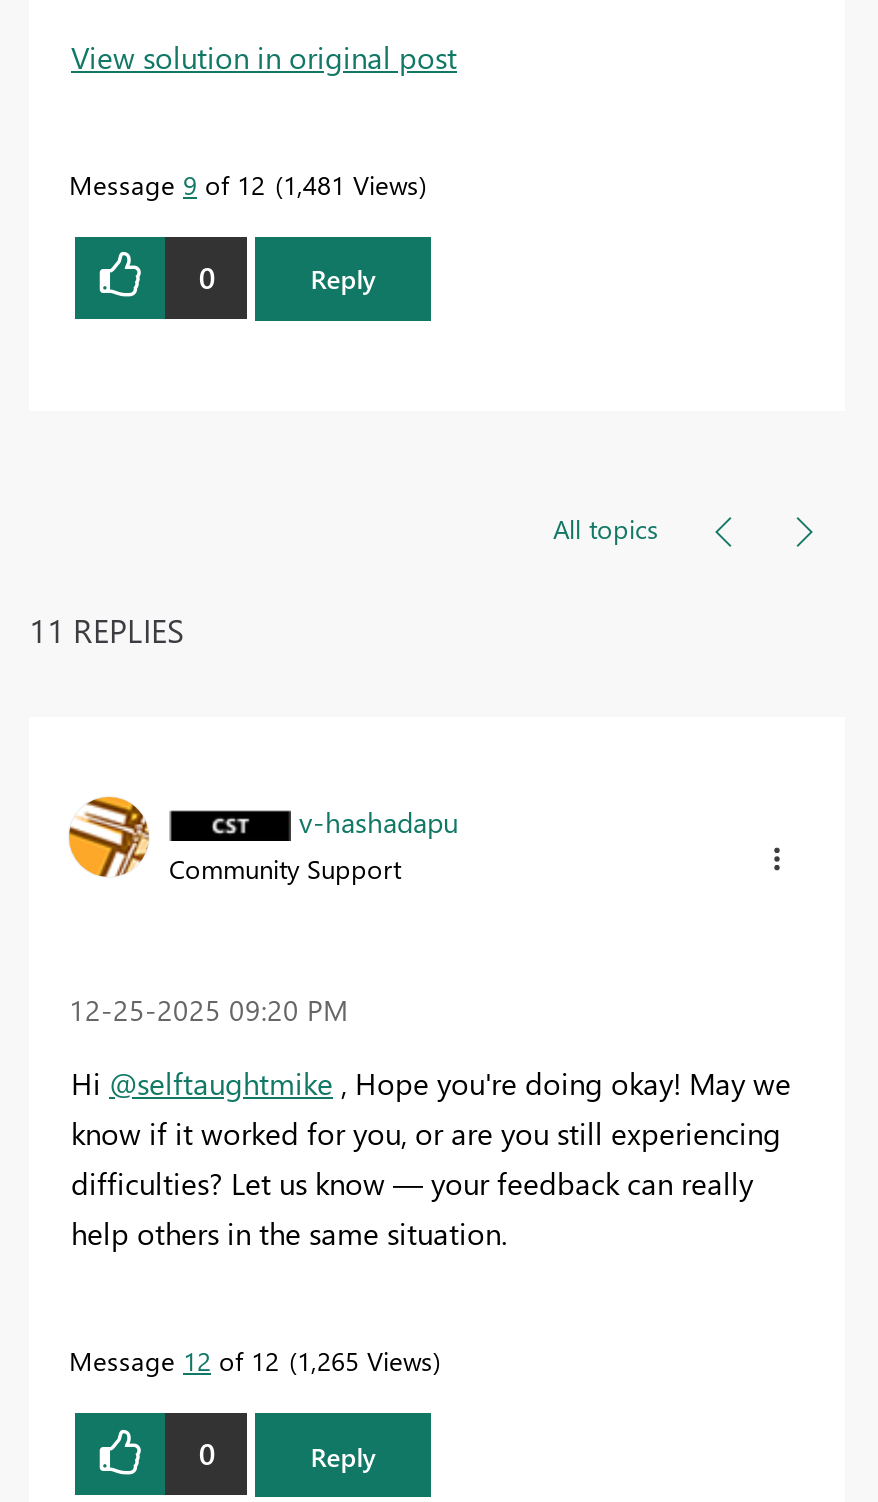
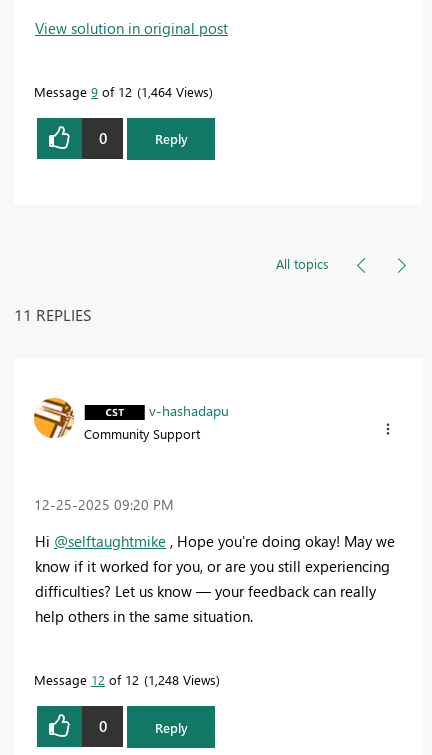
[69,166,419,200] Message 9 of 12 1,481 Views -> [34,82,209,99] Message 9 of 12 1,464 Views
[69,1343,433,1377] Message 12 of 12 1,265 Views -> [34,671,216,688] Message 12 of 12 1,248 Views

